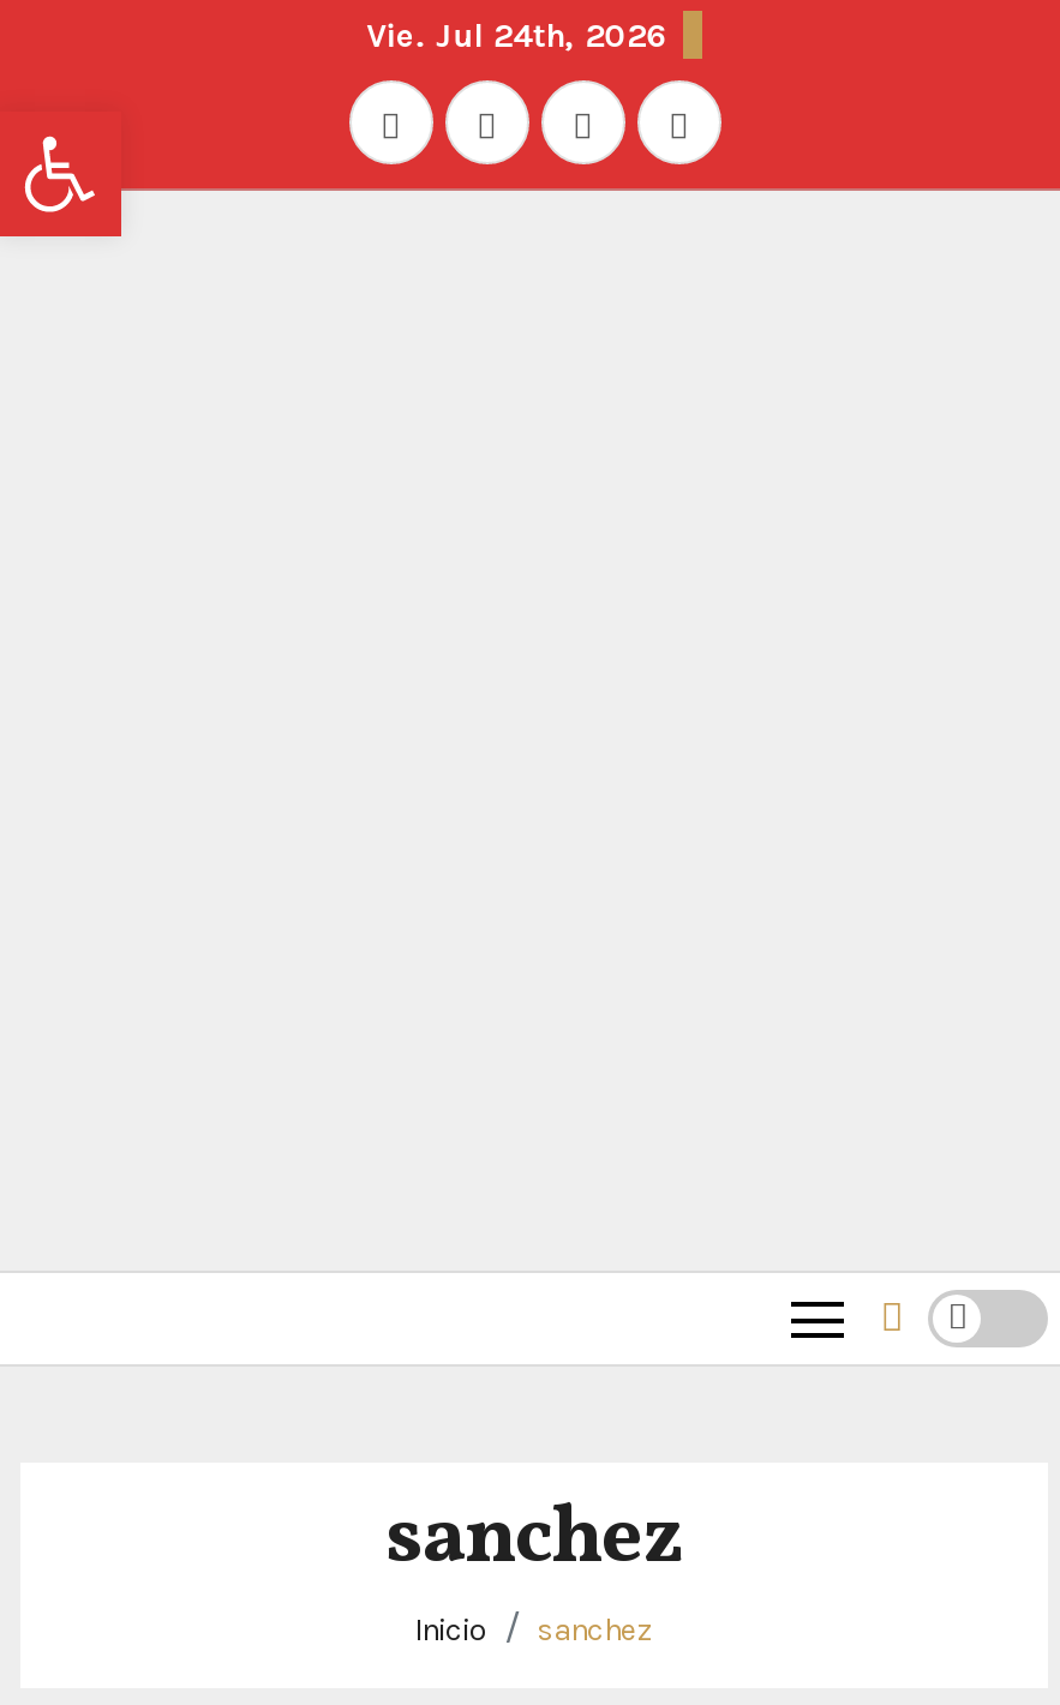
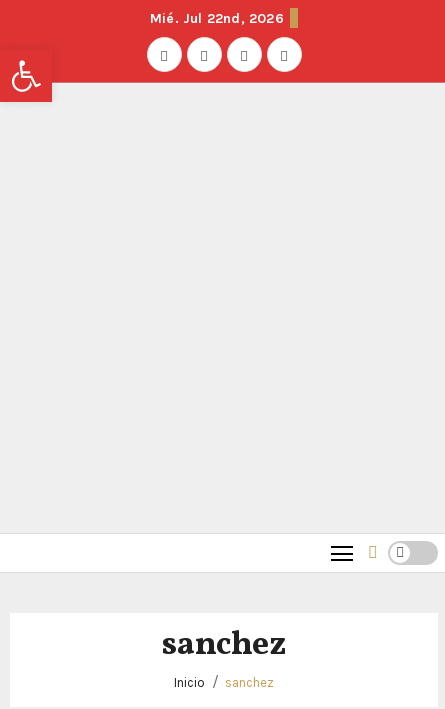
[366,14,668,55] Vie. Jul 24th, 2026 -> [150,9,284,26] Mié. Jul 22nd, 2026

